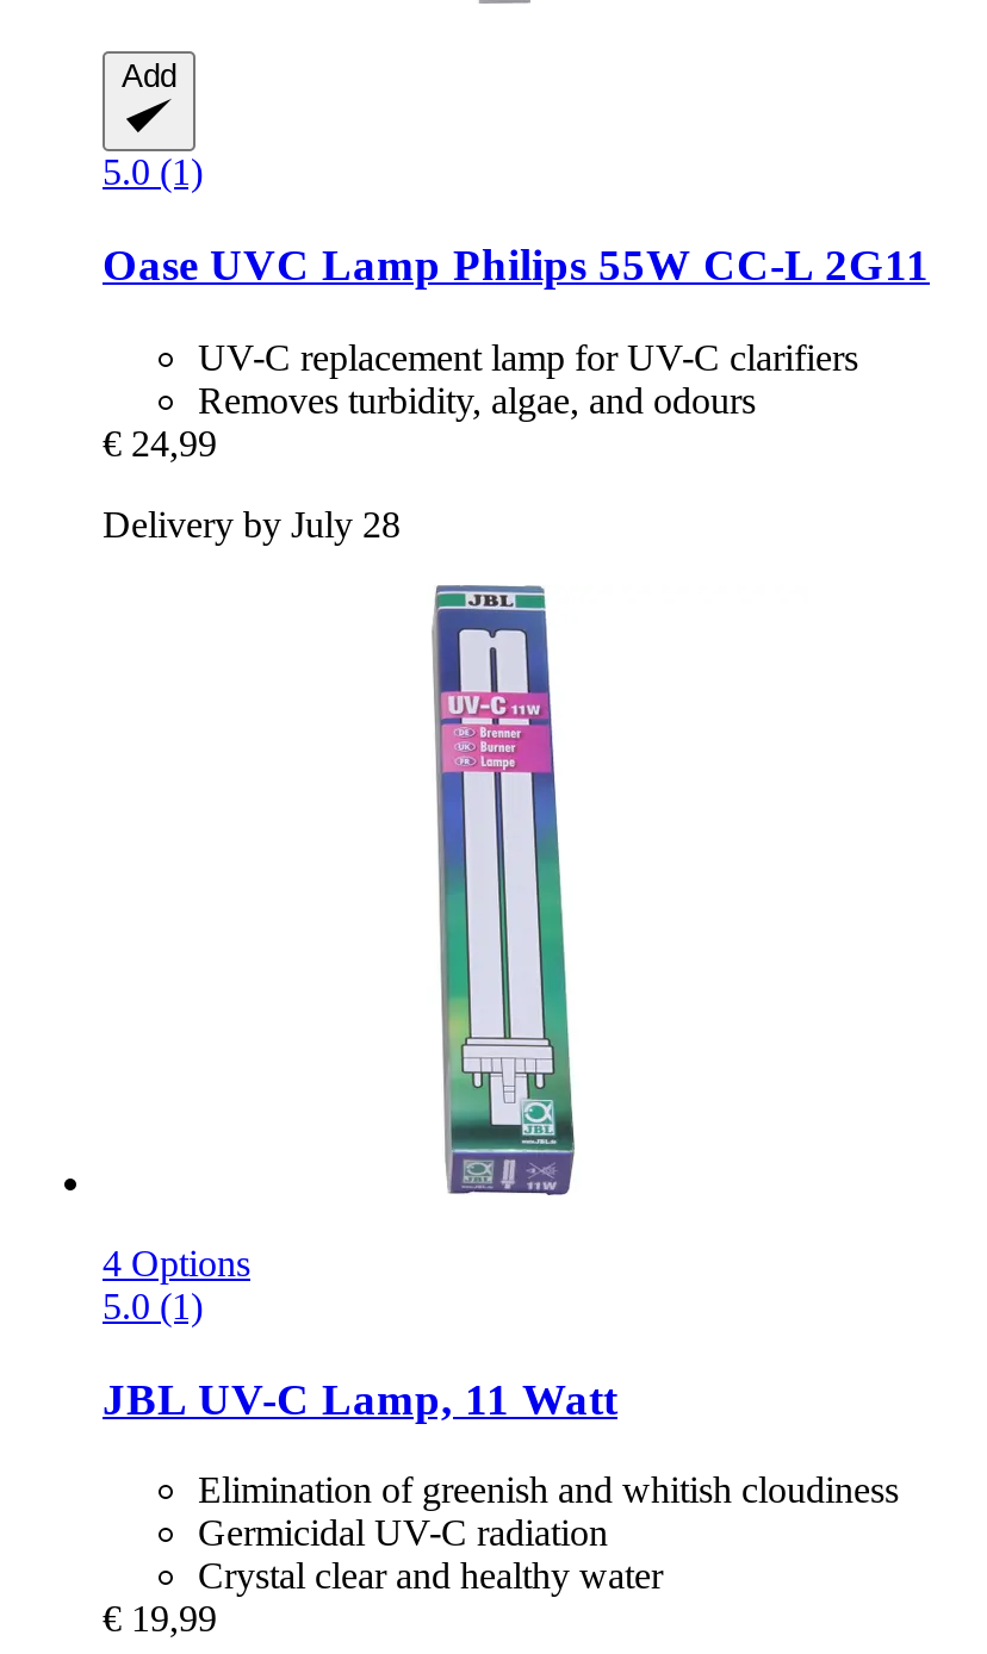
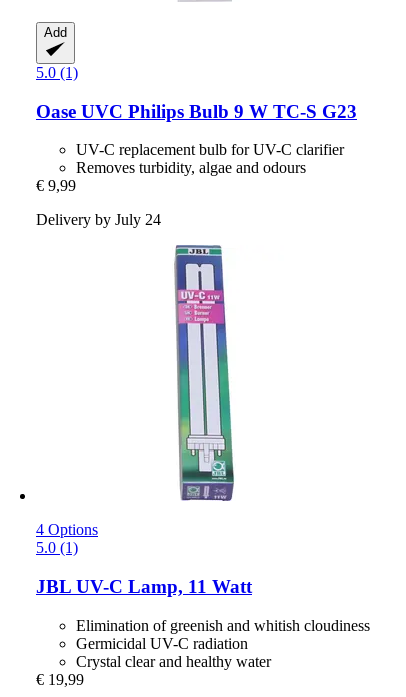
[103,240,930,290] Oase UVC Lamp Philips 55W CC-L 2G11 -> [36,101,357,122] Oase UVC Philips Bulb 9 W TC-S G23
[103,337,858,464] UV-C replacement lamp for UV-C clarifiers | Removes turbidity, algae, and odours | € 24,99 -> [36,141,344,194] UV-C replacement bulb for UV-C clarifier | Removes turbidity, algae and odours | € 9,99
[103,504,401,545] Delivery by July 28 -> [36,211,161,228] Delivery by July 24

